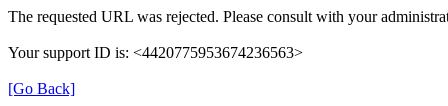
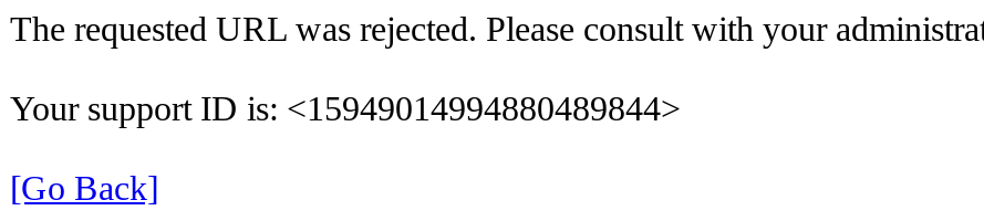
[8,44,303,61] Your support ID is: <4420775953674236563> -> [10,90,681,127] Your support ID is: <15949014994880489844>

